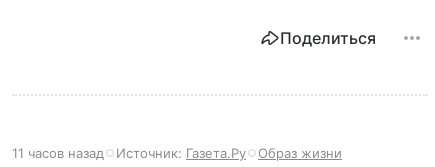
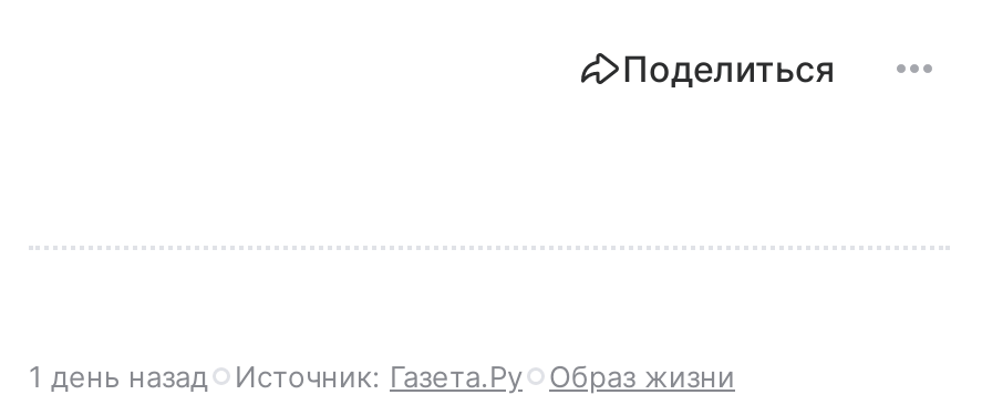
[12,145,342,161] 11 часов назад Источник: Газета.Ру Образ жизни -> [29,359,735,394] 1 день назад Источник: Газета.Ру Образ жизни

